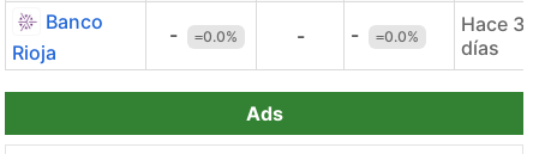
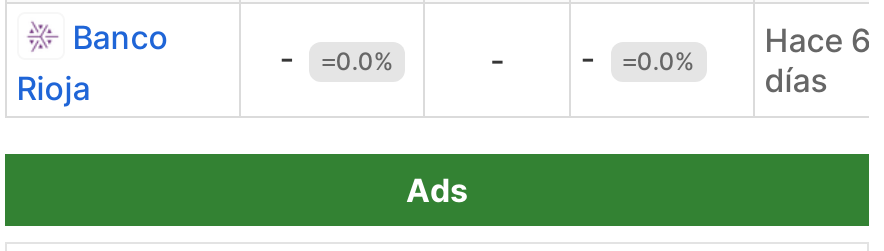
[461,12,526,36] Hace 3 -> [765,20,873,60] Hace 6

